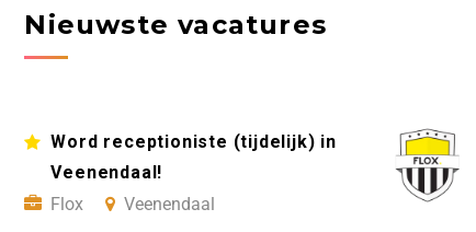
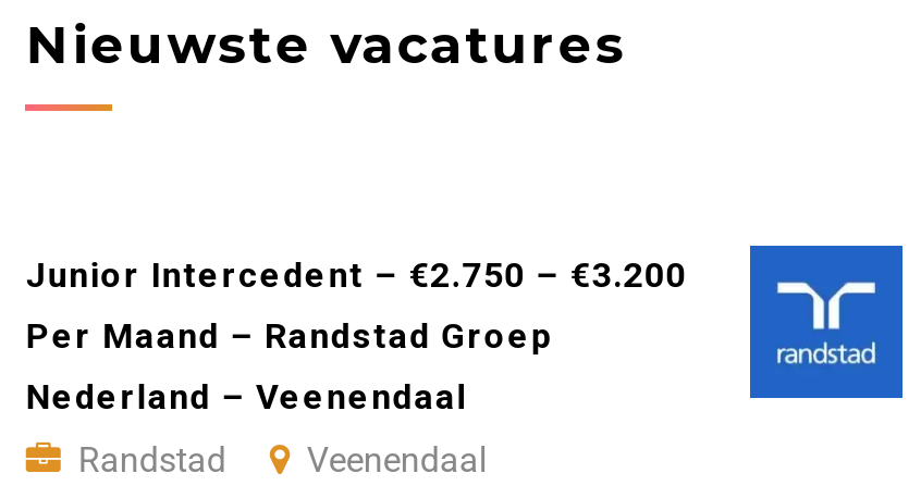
[51,132,336,215] Word receptioniste (tijdelijk) in | Veenendaal! | Flox -> [26,256,687,482] Junior Intercedent – €2.750 – €3.200 | Per Maand – Randstad Groep | Nederland – Veenendaal | Randstad
[389,126,466,202] [image] -> [748,242,905,401] [image]

